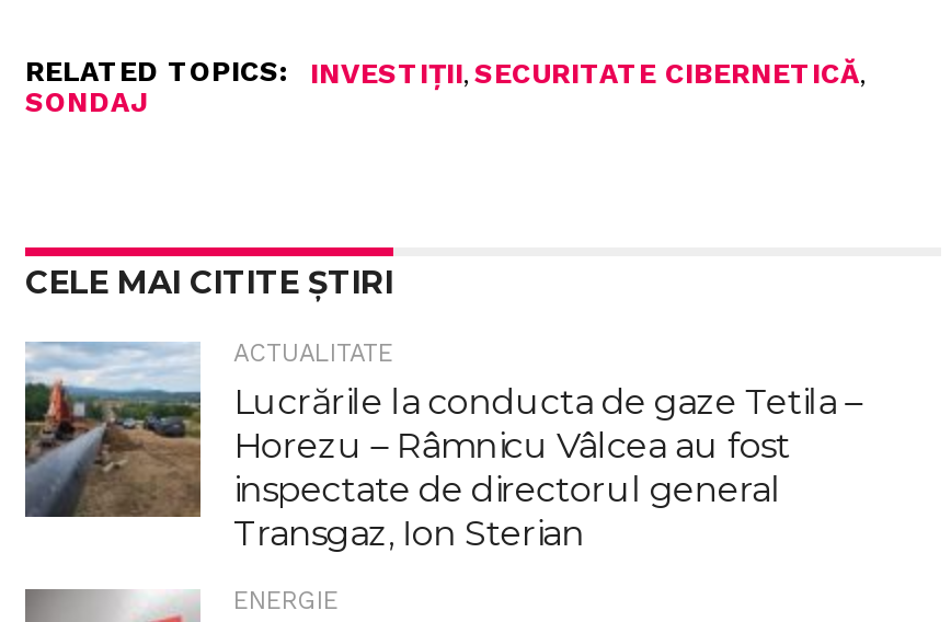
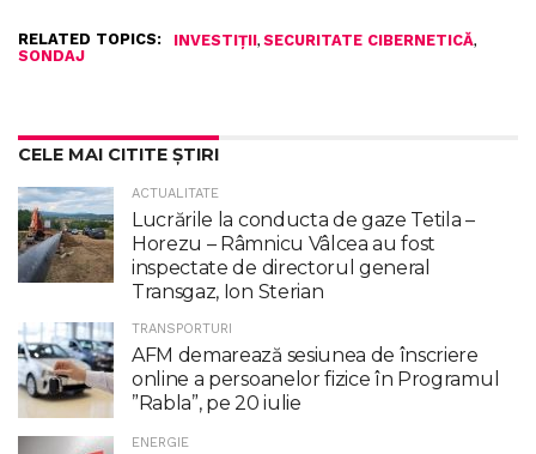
none -> [18,321,499,418] [image] | TRANSPORTURI | AFM demarează sesiunea de înscriere | online a persoanelor fizice în Programul | ”Rabla”, pe 20 iulie

